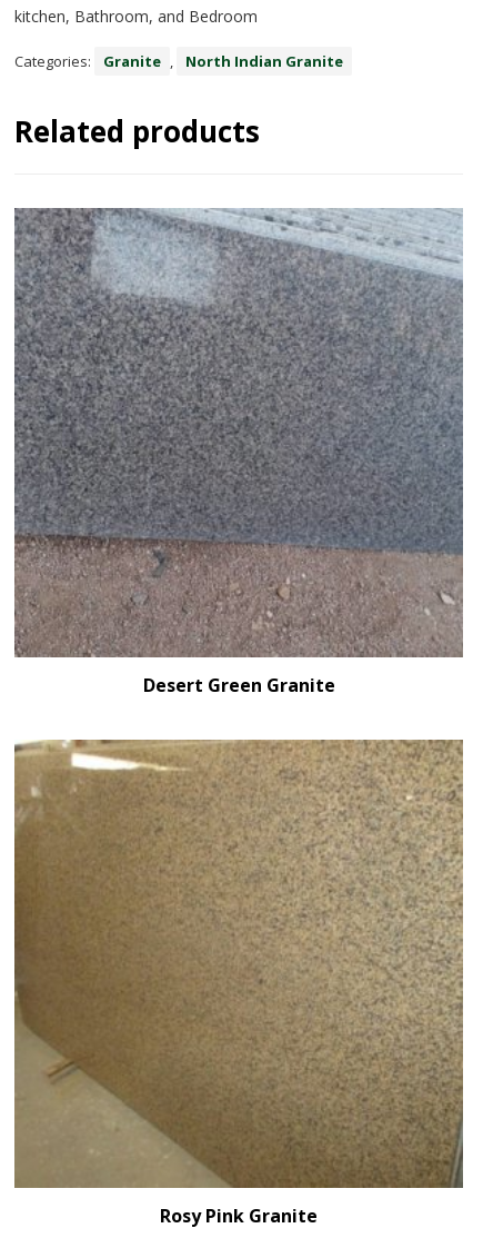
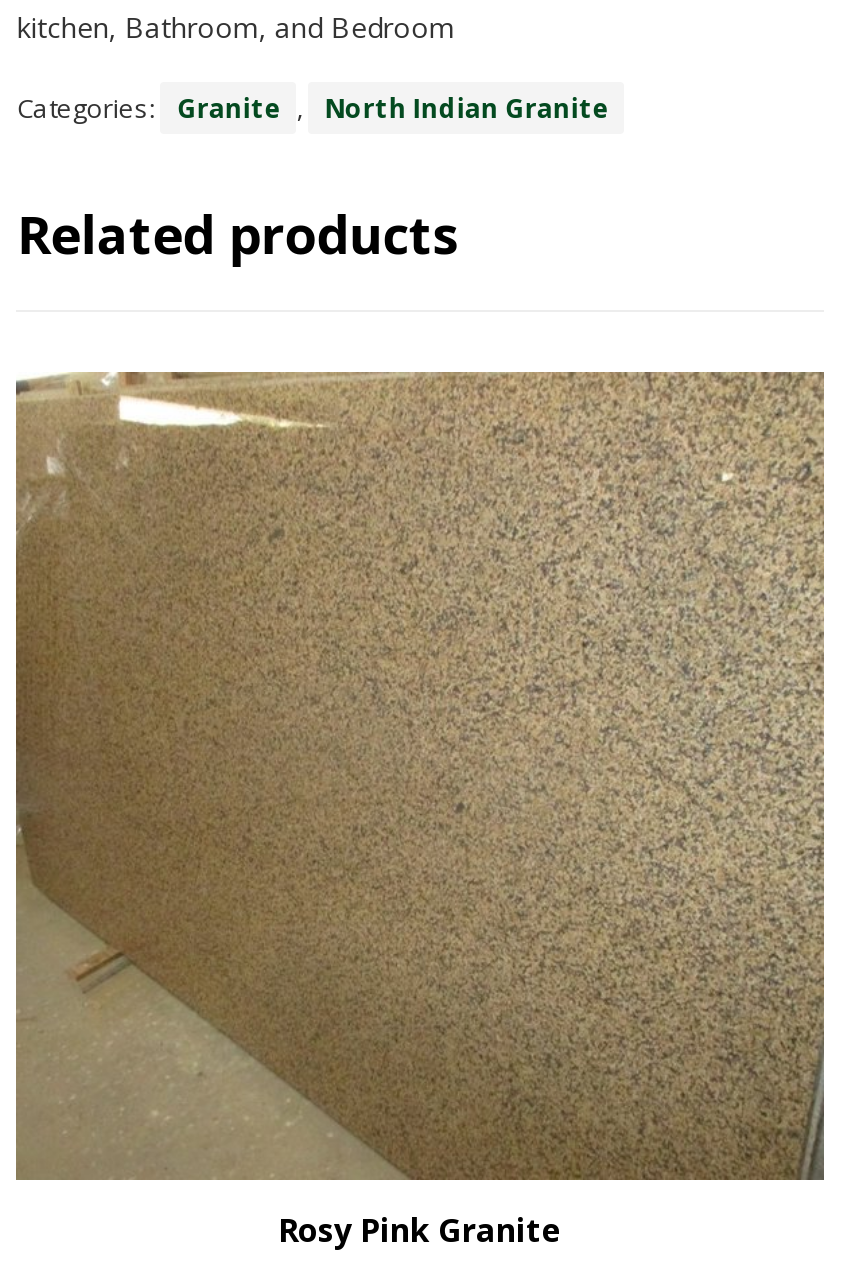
[13,207,464,697] [image] | Desert Green Granite -> none

